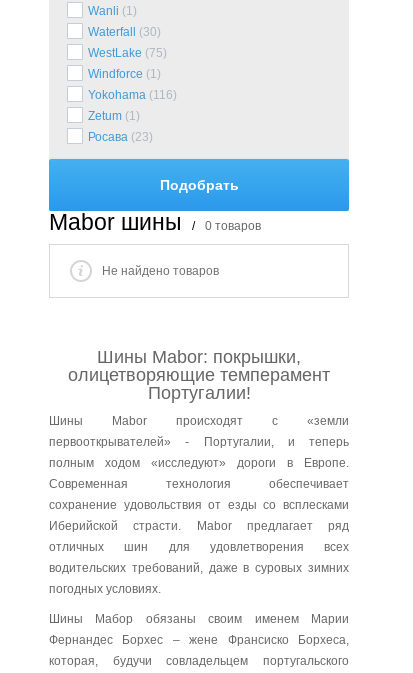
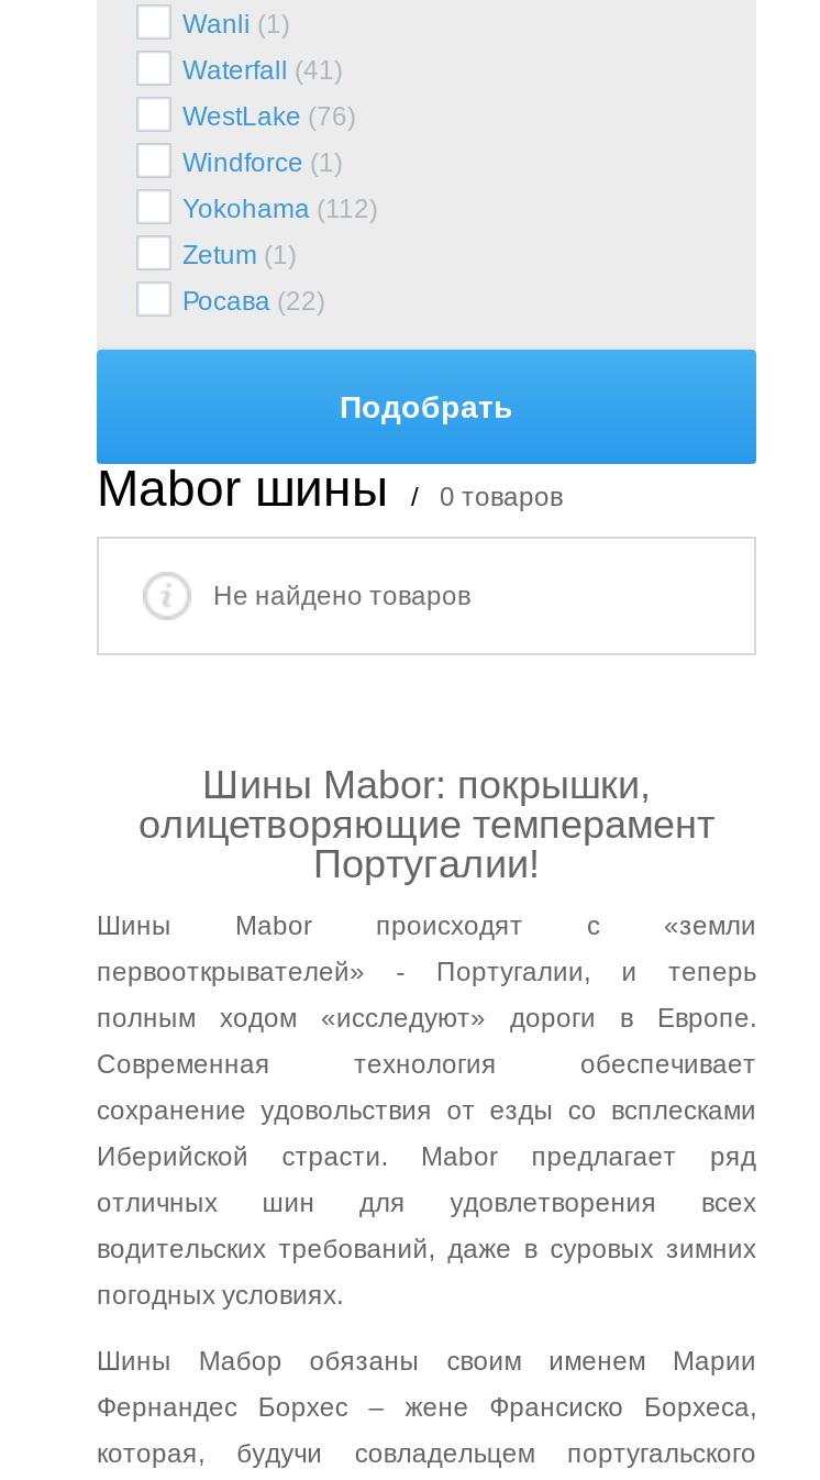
[88,25,161,39] Waterfall (30) -> [182,55,343,86] Waterfall (41)
[88,46,167,60] WestLake (75) -> [182,101,356,132] WestLake (76)
[88,88,177,102] Yokohama (116) -> [182,194,378,224] Yokohama (112)
[88,130,153,144] Росава (23) -> [182,286,325,317] Росава (22)

